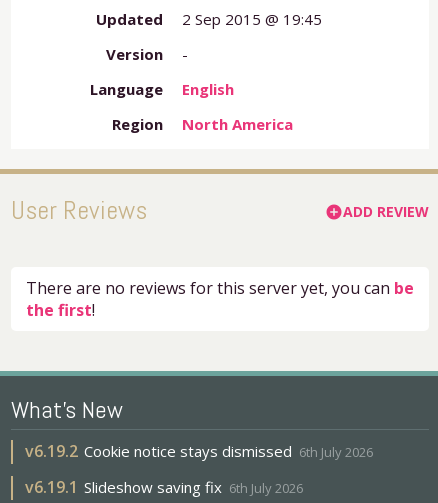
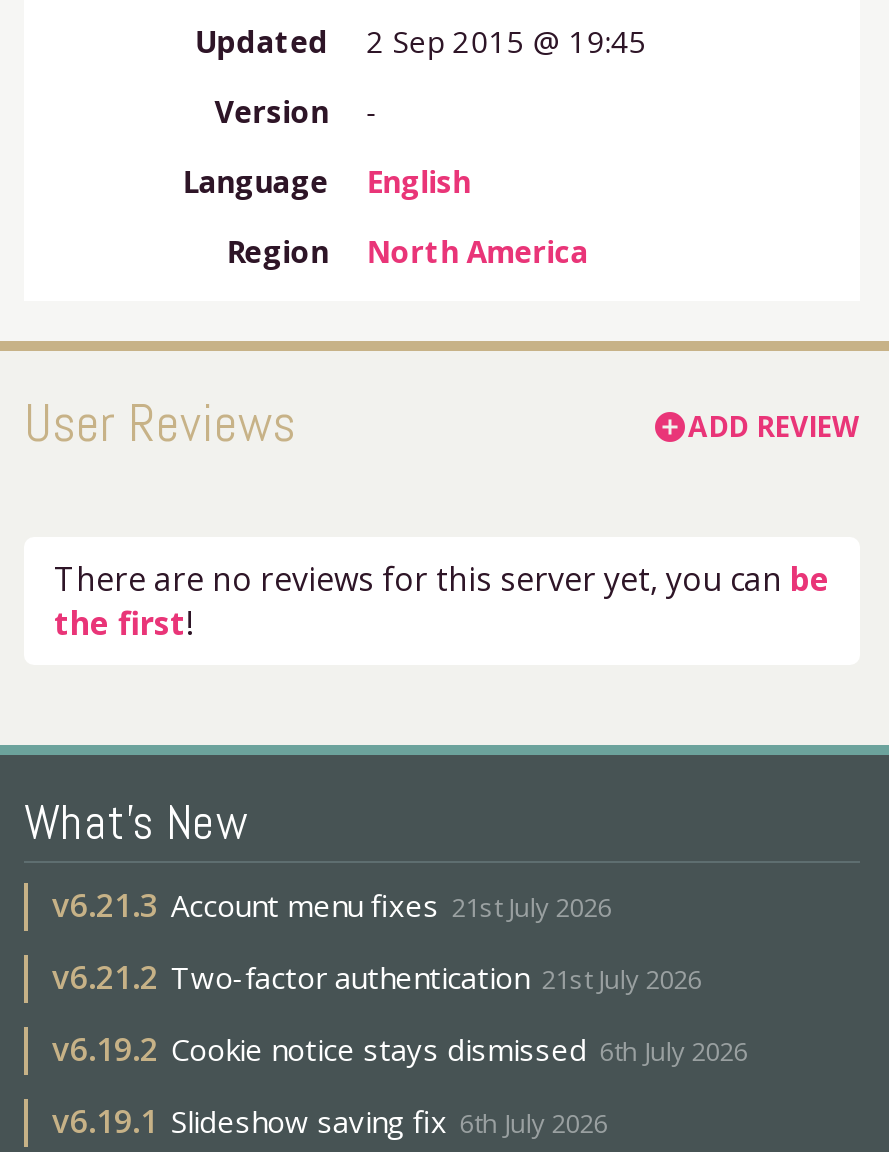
none -> [52,883,702,999] v6.21.3 Account menu fixes 21st July 2026 | v6.21.2 Two-factor authentication 21st July 2026

